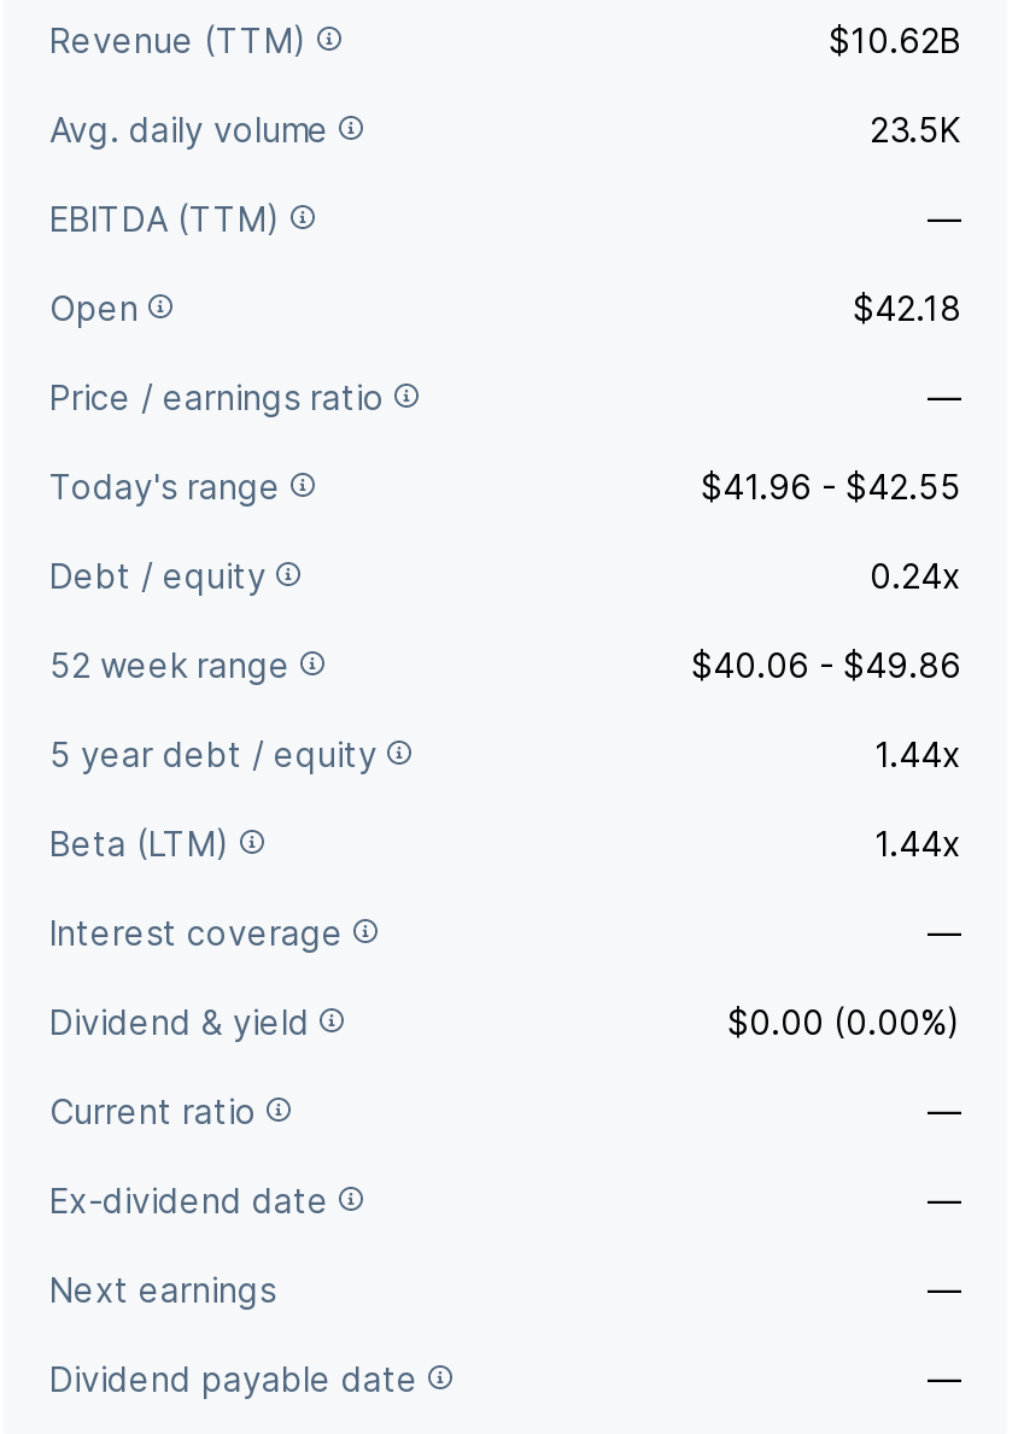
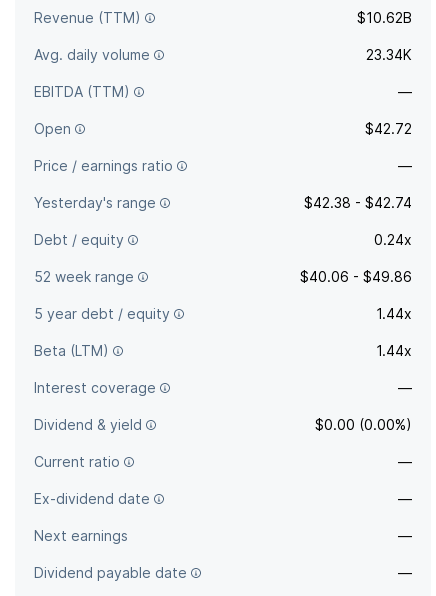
[870,107,961,148] 23.5K -> [366,46,412,63] 23.34K
[853,286,961,327] $42.18 -> [365,120,412,137] $42.72
[49,464,281,505] Today's range -> [34,194,156,211] Yesterday's range
[701,464,961,505] $41.96 - $42.55 -> [304,194,412,211] $42.38 - $42.74

